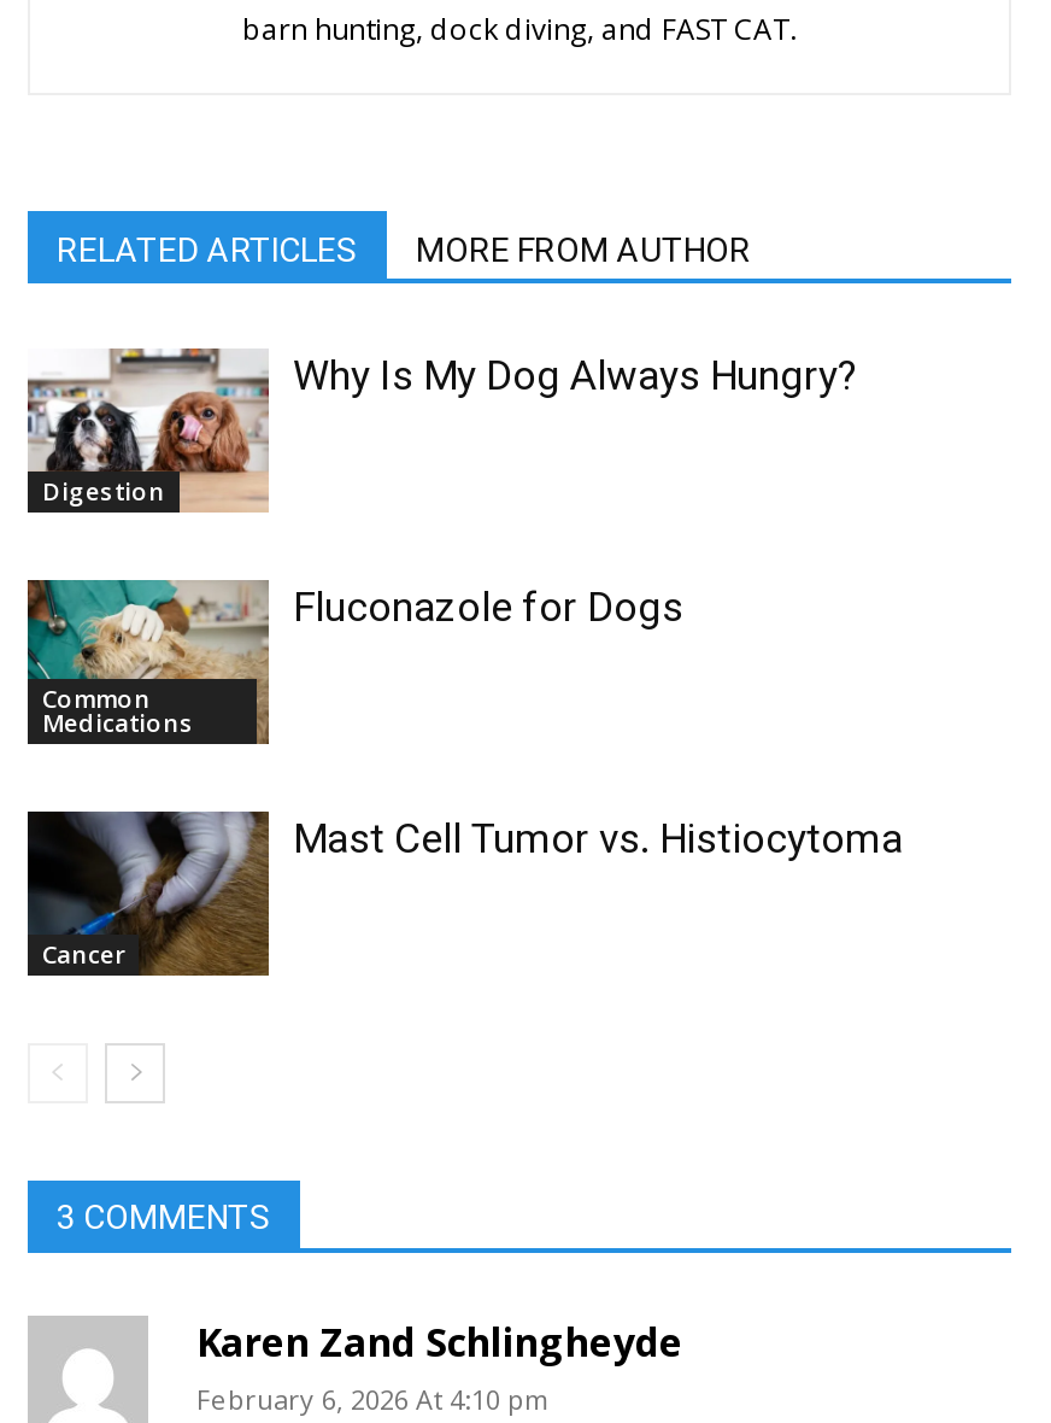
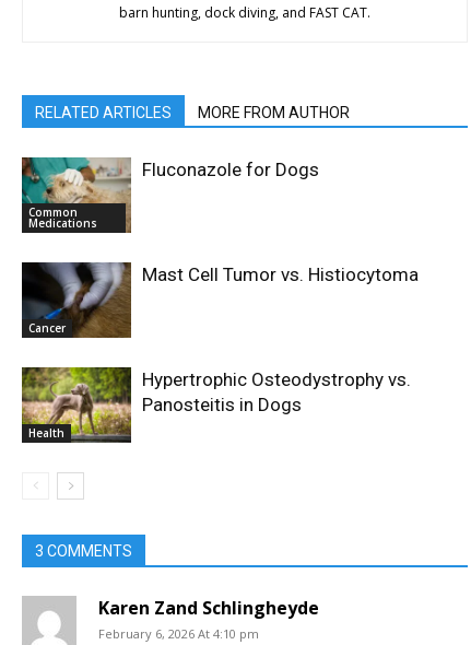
[25,347,266,514] [image] | Digestion -> none
[293,350,857,398] Why Is My Dog Always Hungry? -> none
moved [25,576,903,971] -> [21,156,419,335]: [image] | Common | Medications | Fluconazole for Dogs | Cancer | Mast Cell Tumor vs. Histiocytoma
none -> [21,366,131,444] [image] | Health
none -> [142,368,411,415] Hypertrophic Osteodystrophy vs. | Panosteitis in Dogs

